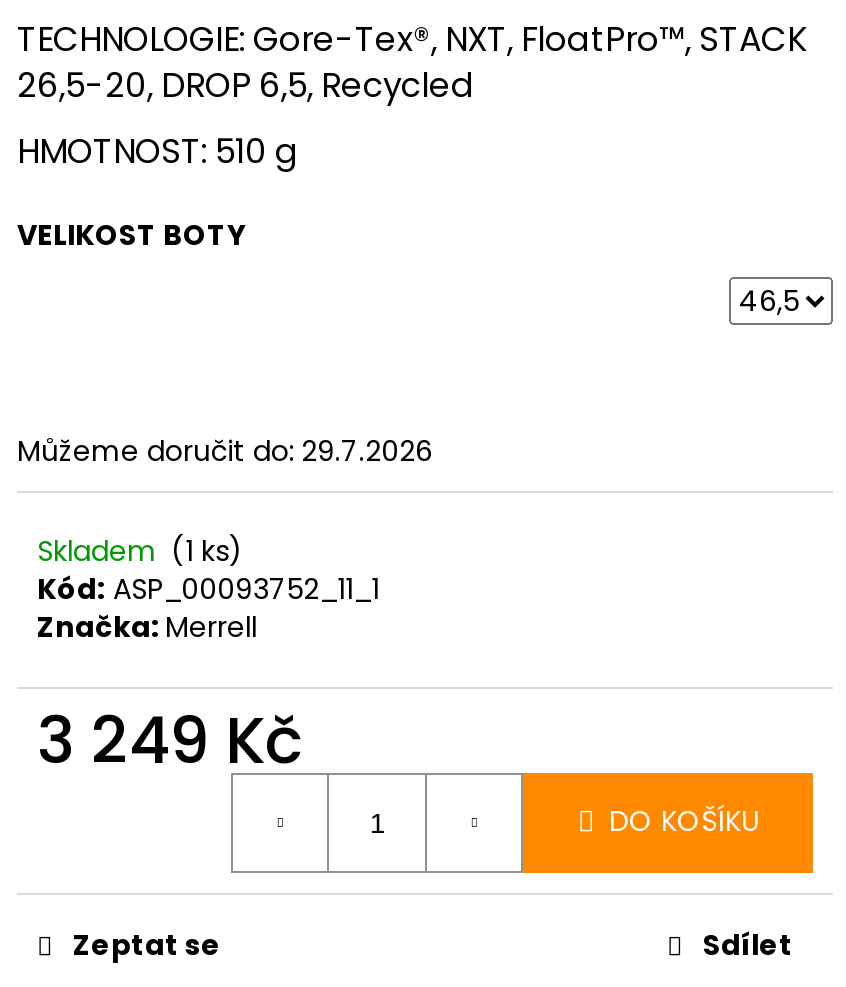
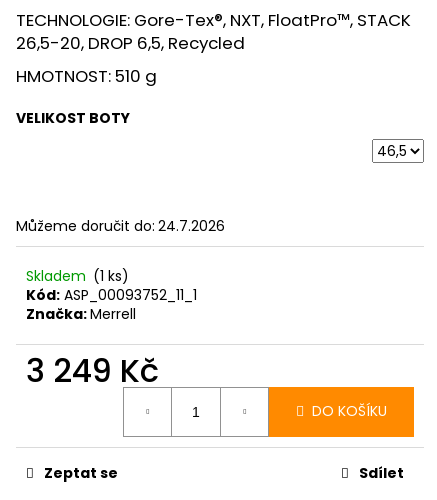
[17,430,433,470] Můžeme doručit do: 29.7.2026 -> [16,215,225,235] Můžeme doručit do: 24.7.2026

